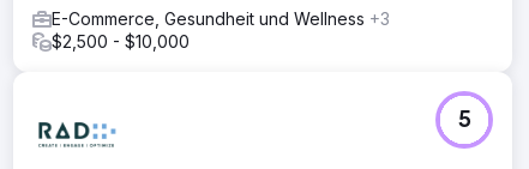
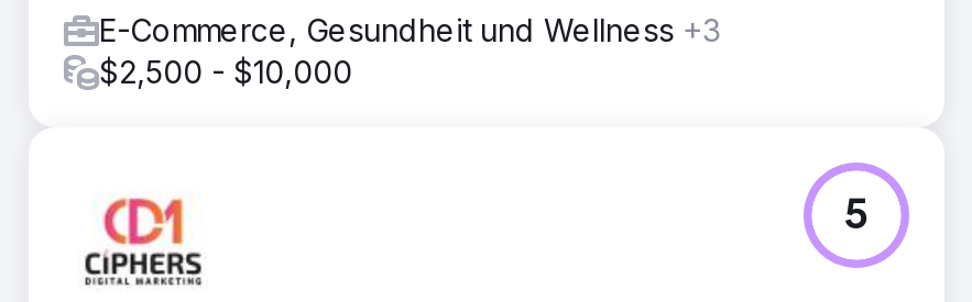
[37,110,118,158] [image] -> [75,195,218,288] [image]

